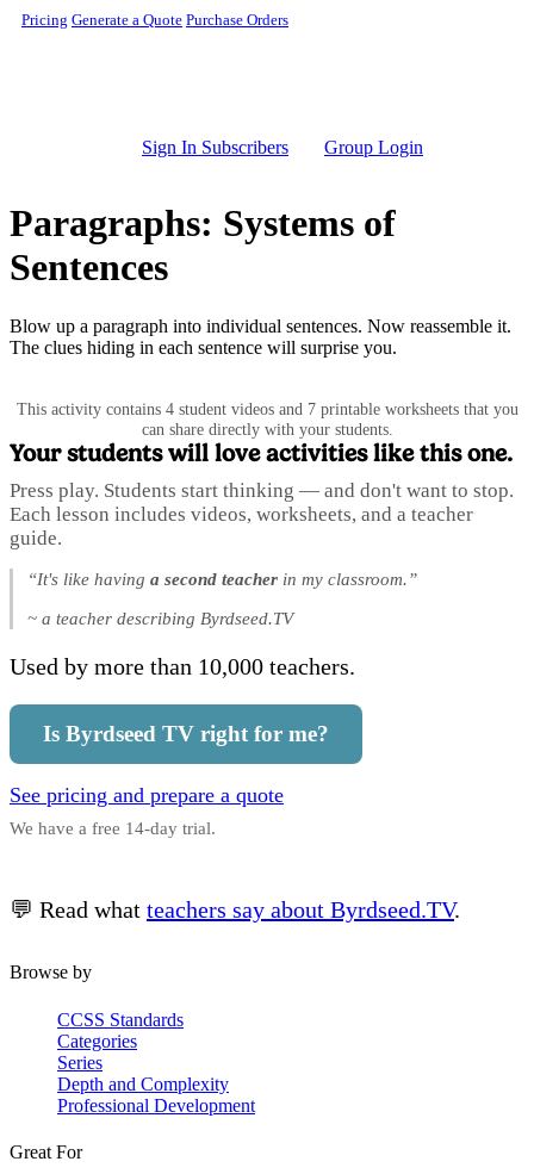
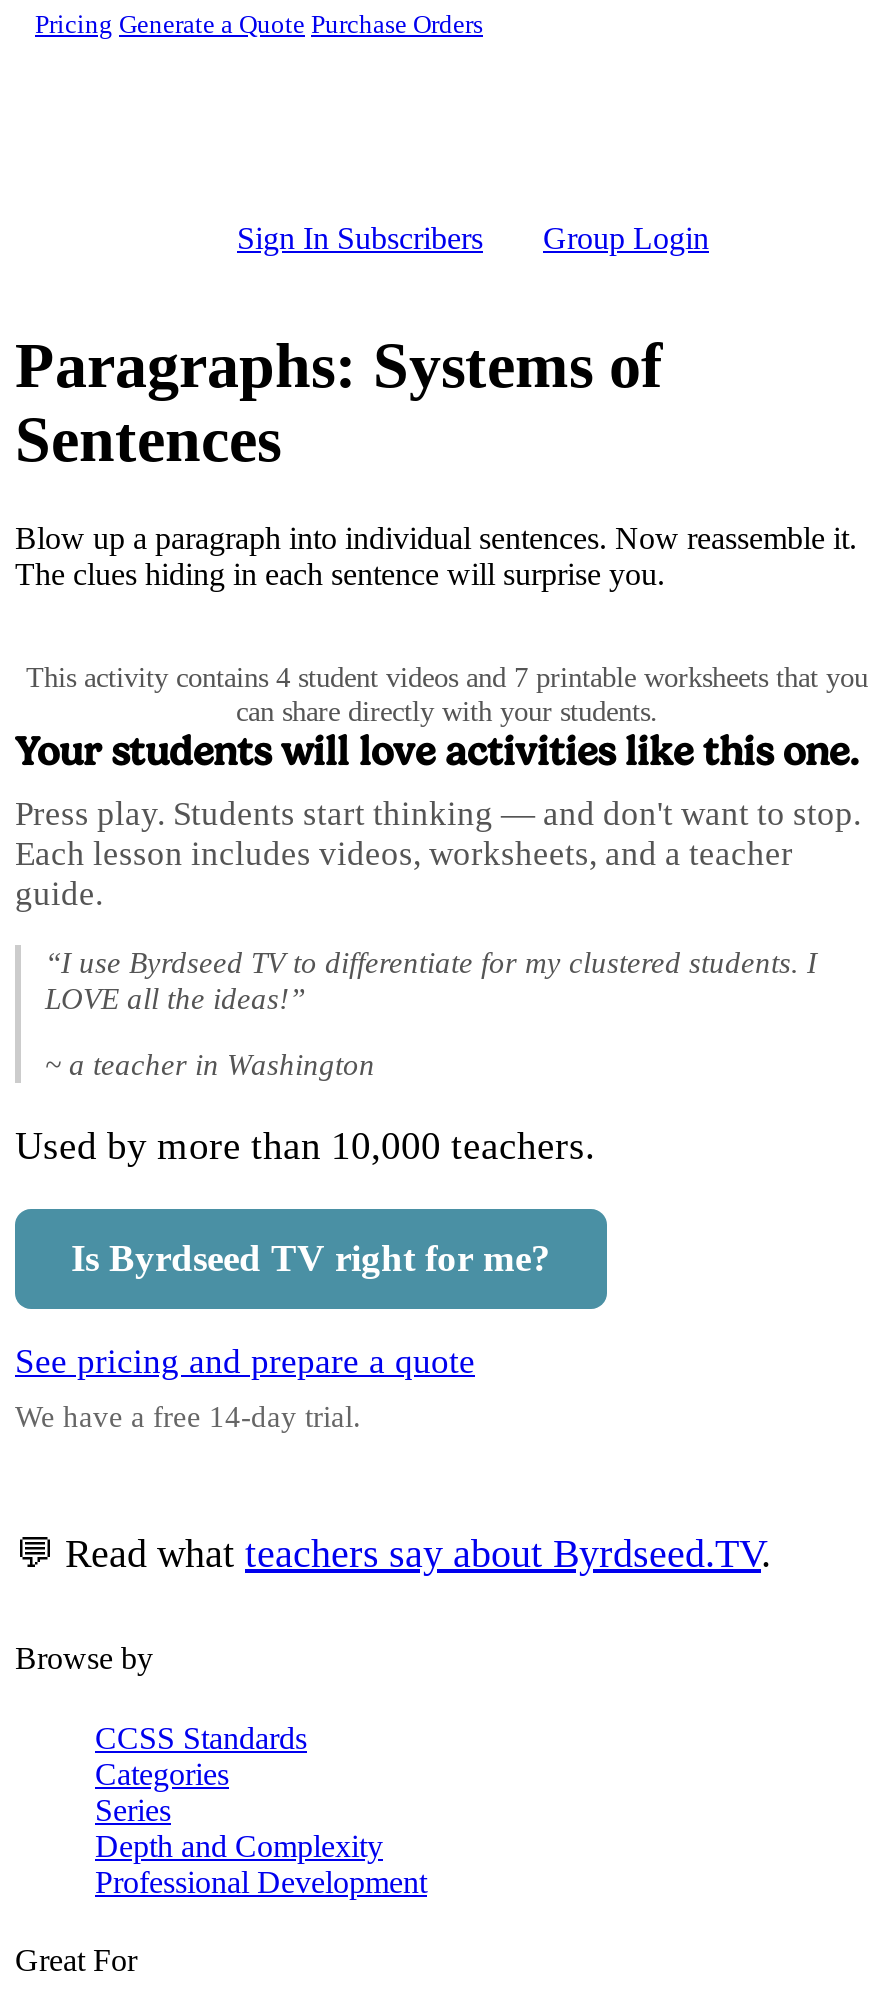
[27,569,417,589] “It's like having a second teacher in my classroom.” -> [45,945,817,1015] “I use Byrdseed TV to differentiate for my clustered students. I | LOVE all the ideas!”
[27,608,293,628] ~ a teacher describing Byrdseed.TV -> [45,1047,375,1081] ~ a teacher in Washington

